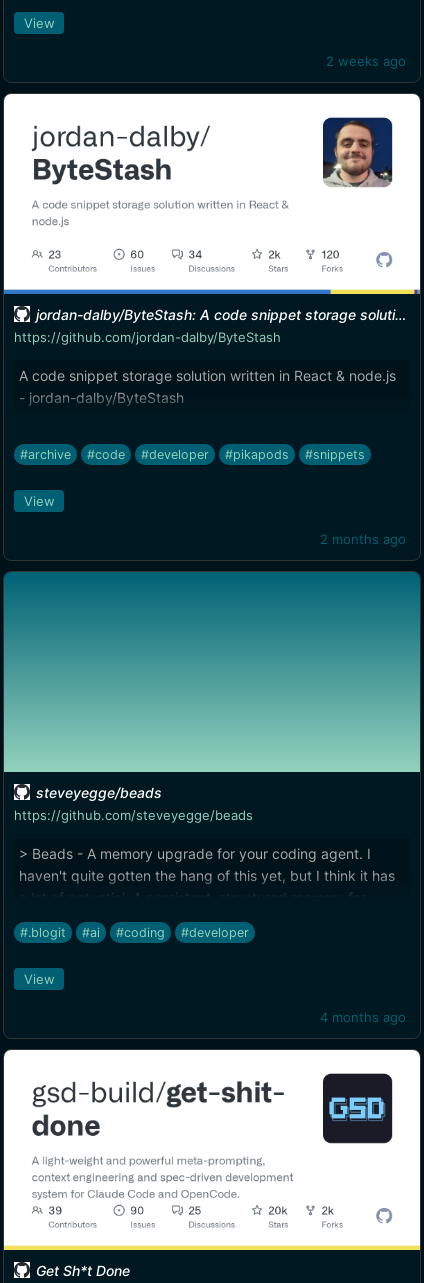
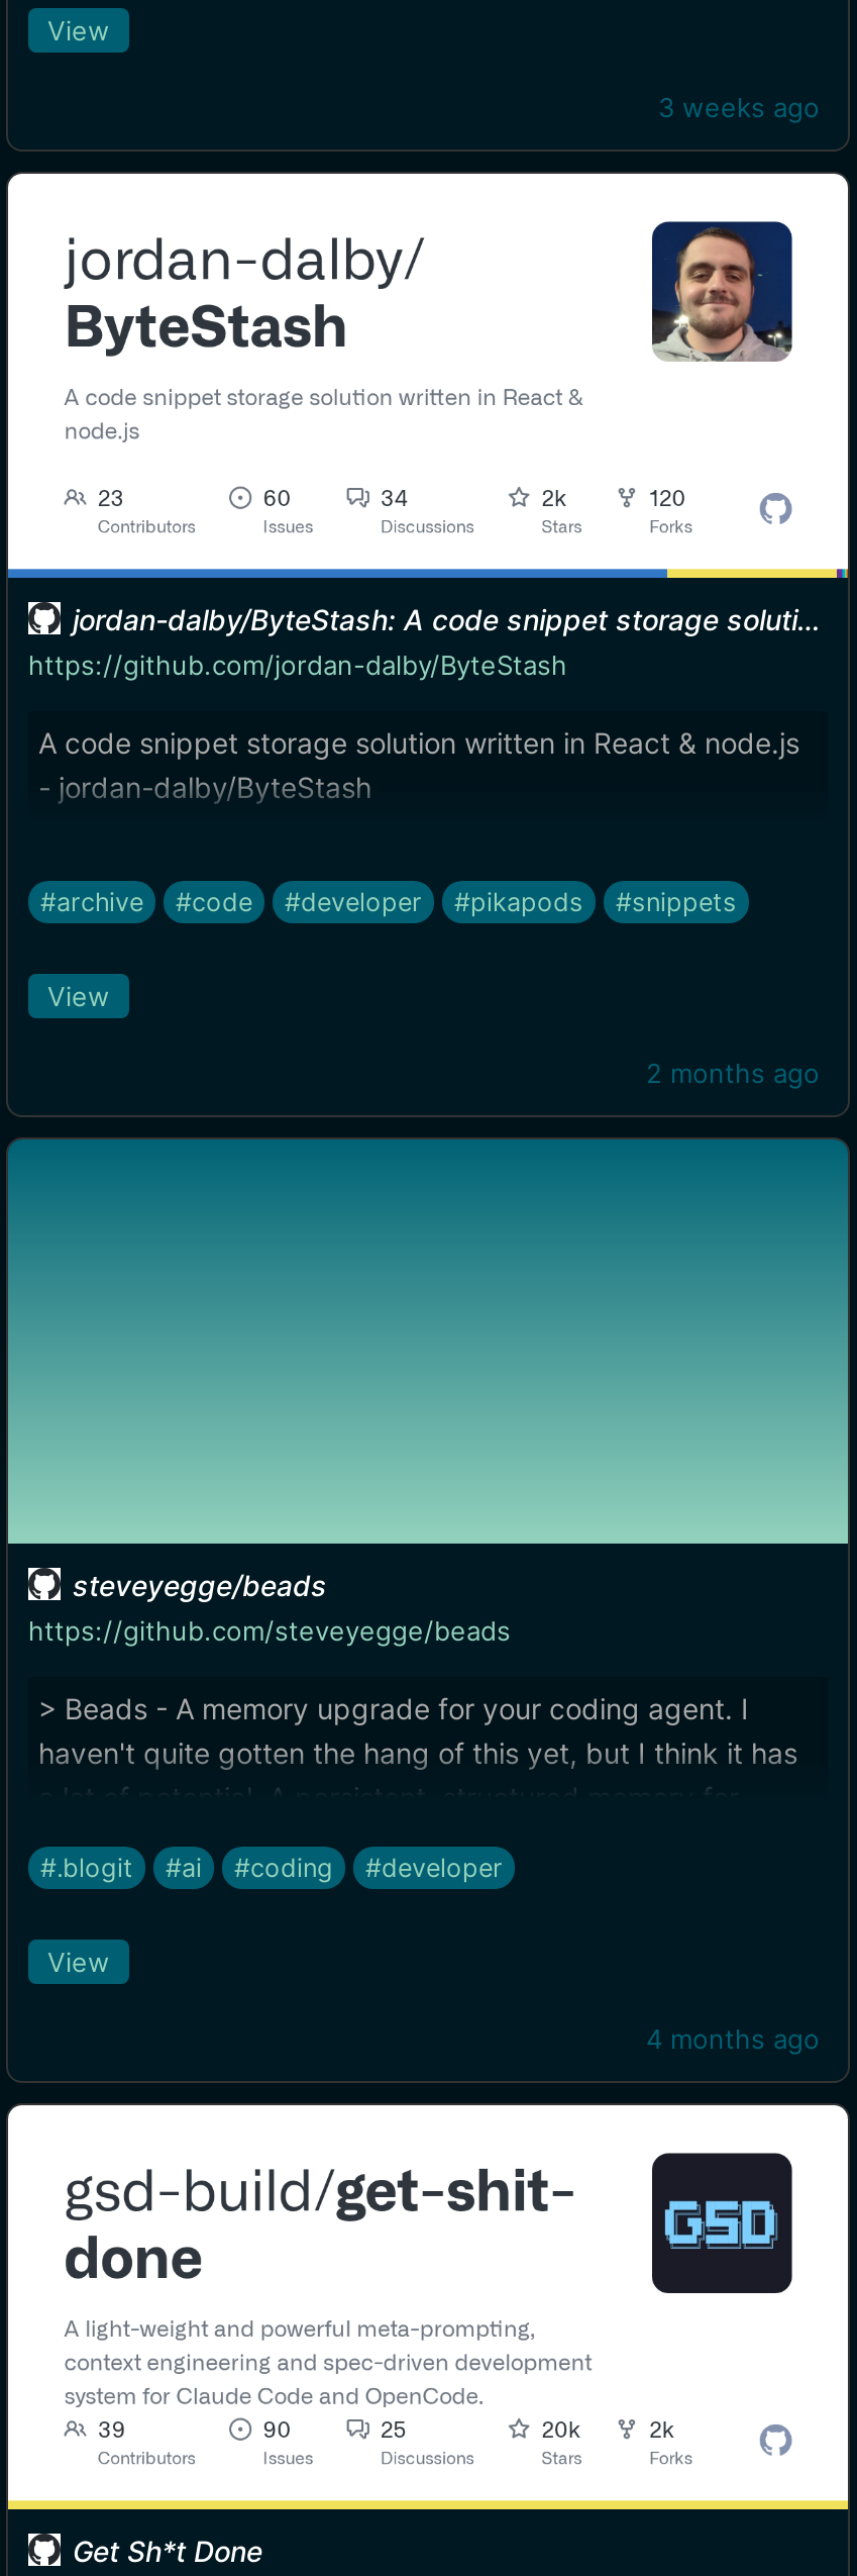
[326,53,406,69] 2 weeks ago -> [658,91,820,123] 3 weeks ago

